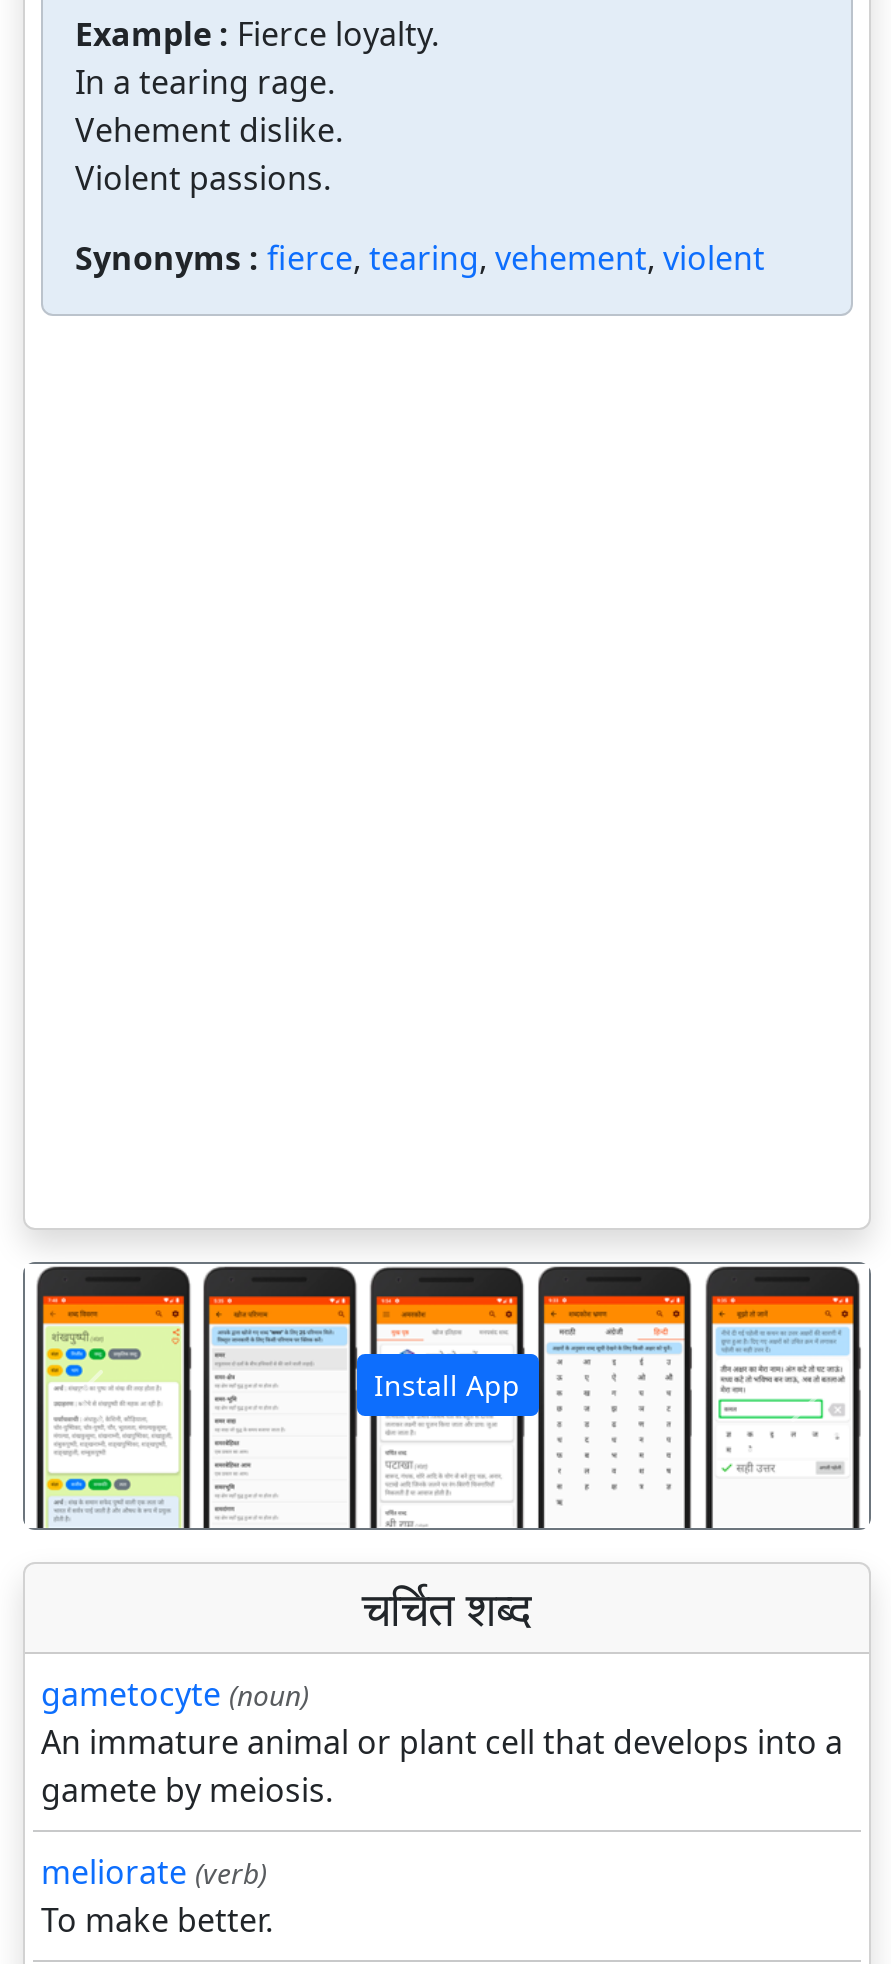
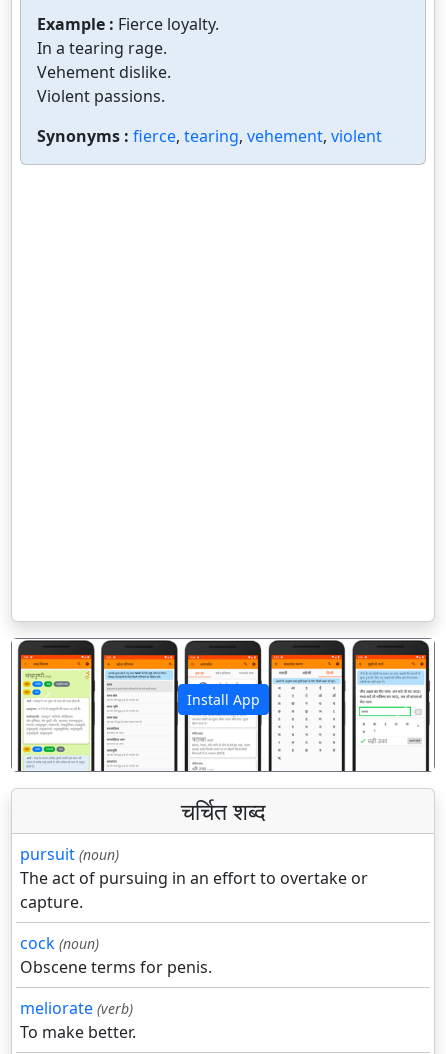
[41,1672,843,1812] gametocyte (noun) | An immature animal or plant cell that develops into a | gamete by meiosis. -> [20,843,368,978] pursuit (noun) | The act of pursuing in an effort to overtake or | capture. | cock (noun) | Obscene terms for penis.

